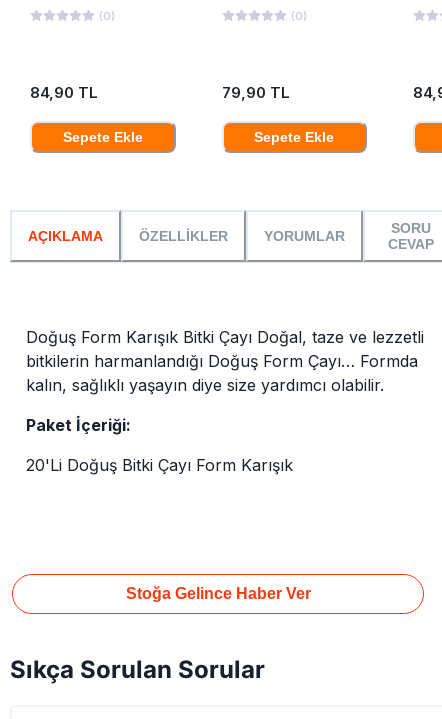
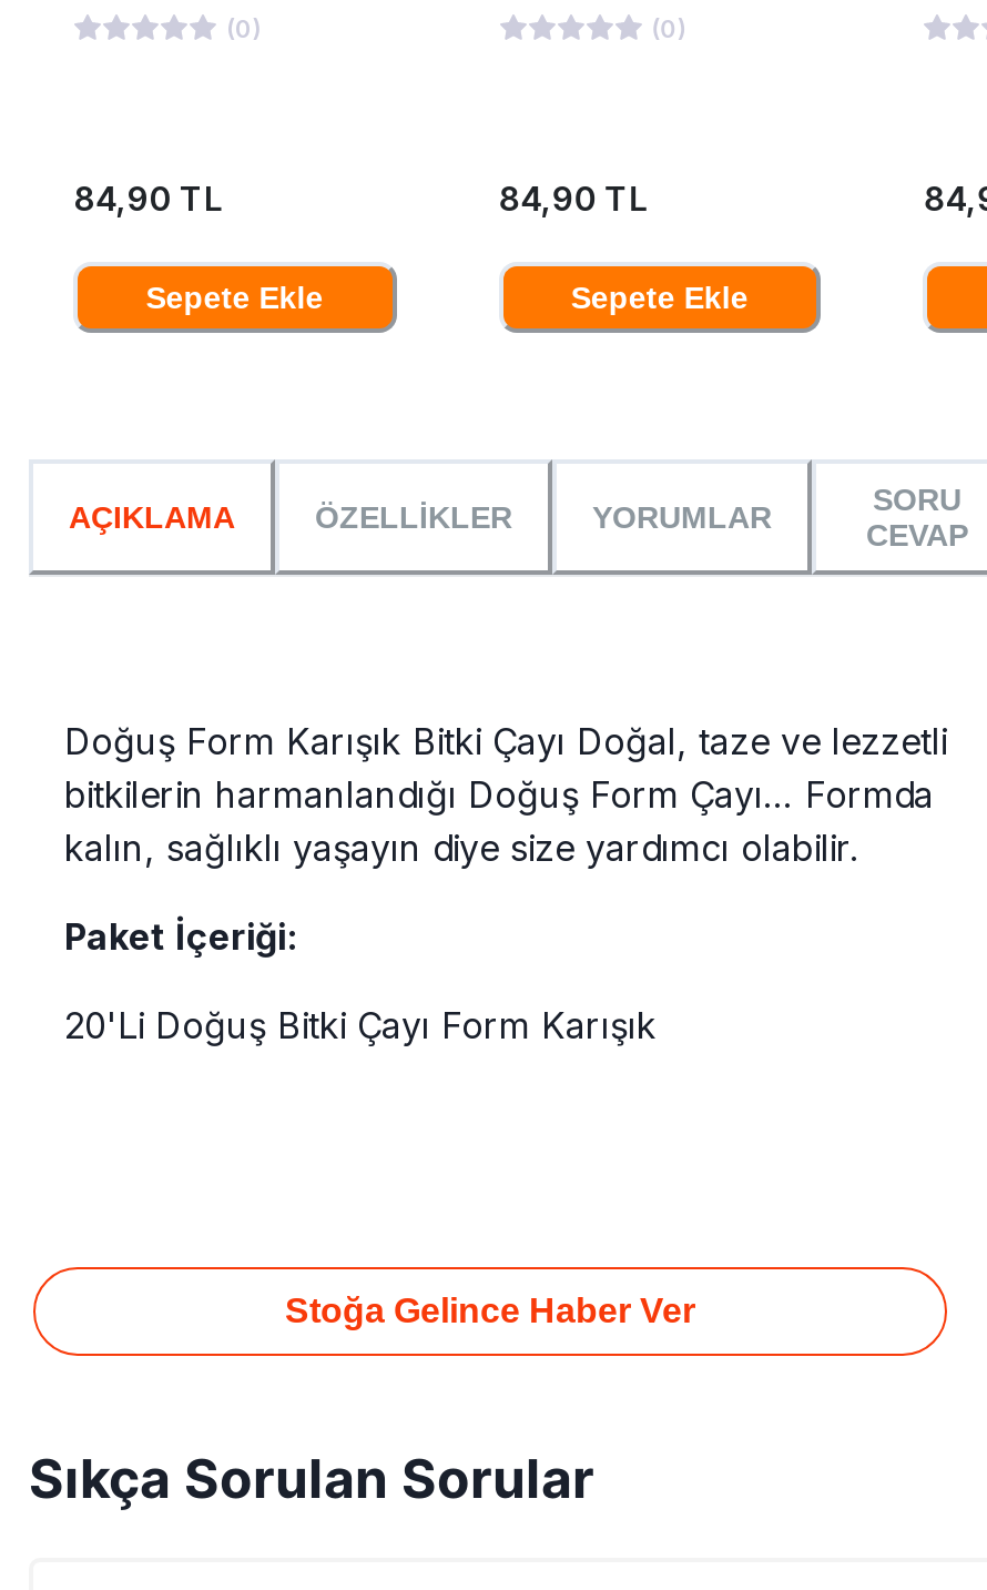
[222,83,290,102] 79,90 TL -> [498,177,649,219] 84,90 TL

